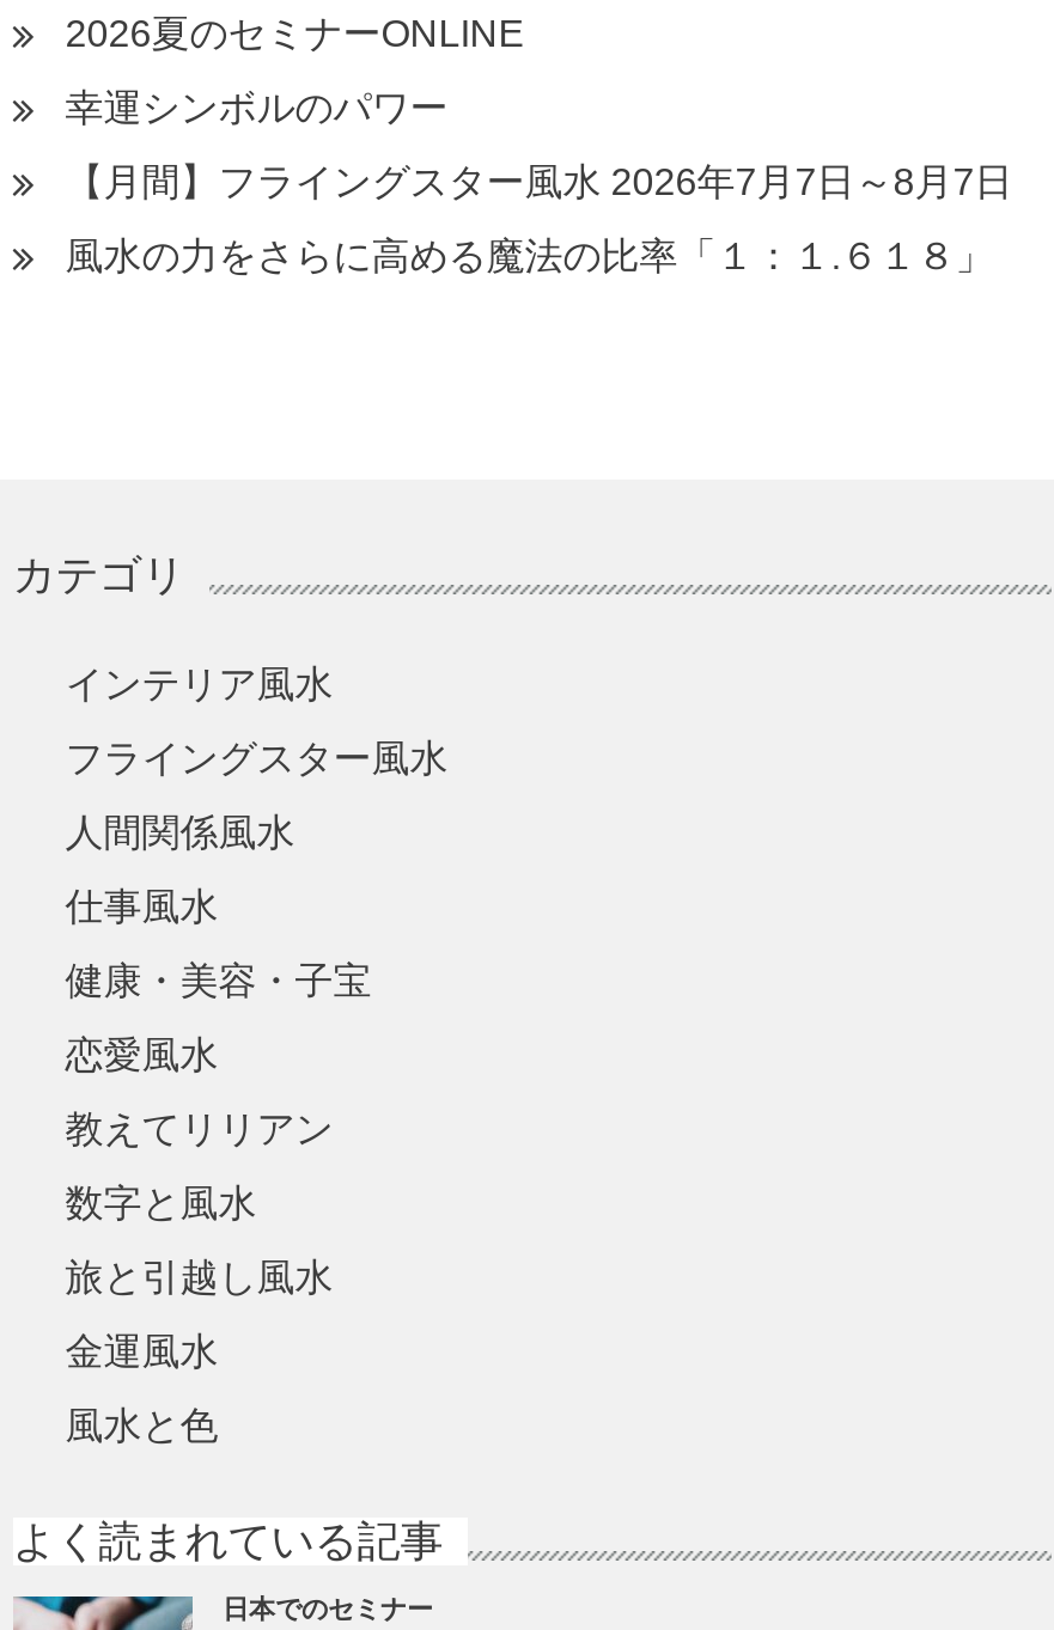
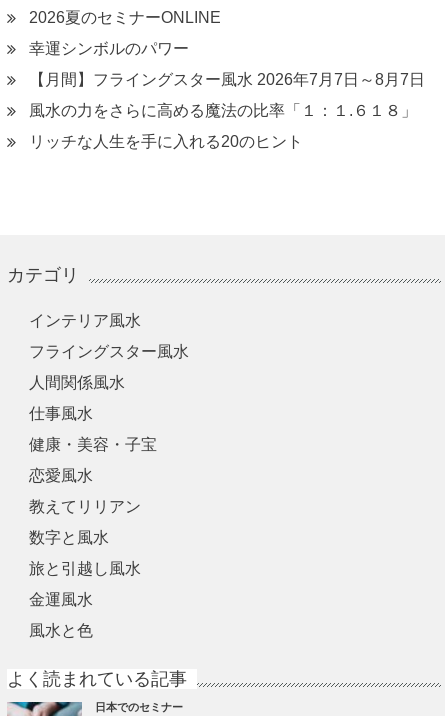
none -> [29,133,303,150] リッチな人生を手に入れる20のヒント

